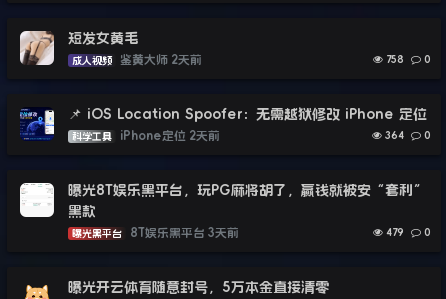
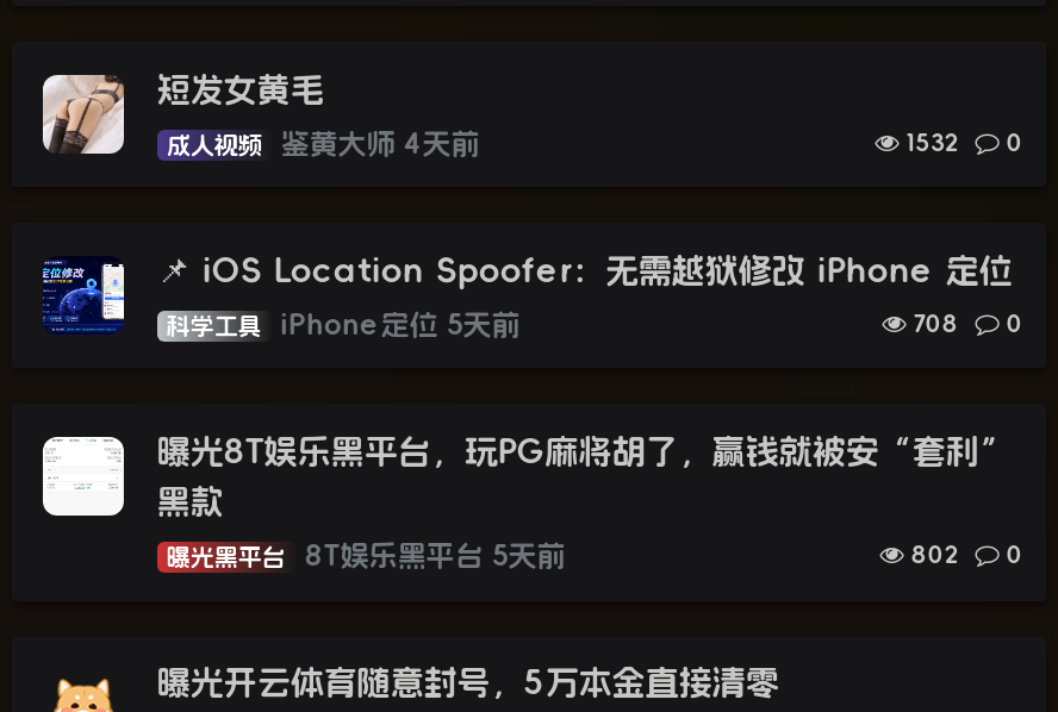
[120,54,202,66] 鉴黄大师 2天前 -> [281,129,480,157] 鉴黄大师 4天前
[383,54,431,65] 758 0 -> [899,129,1023,155] 1532 0
[120,130,220,142] iPhone定位 2天前 -> [281,310,520,339] iPhone定位 5天前
[382,130,431,141] 364 0 -> [906,310,1023,336] 708 0
[130,227,239,239] 8T娱乐黑平台 3天前 -> [305,541,566,570] 8T娱乐黑平台 5天前
[383,227,431,238] 479 0 -> [904,541,1023,567] 802 0

